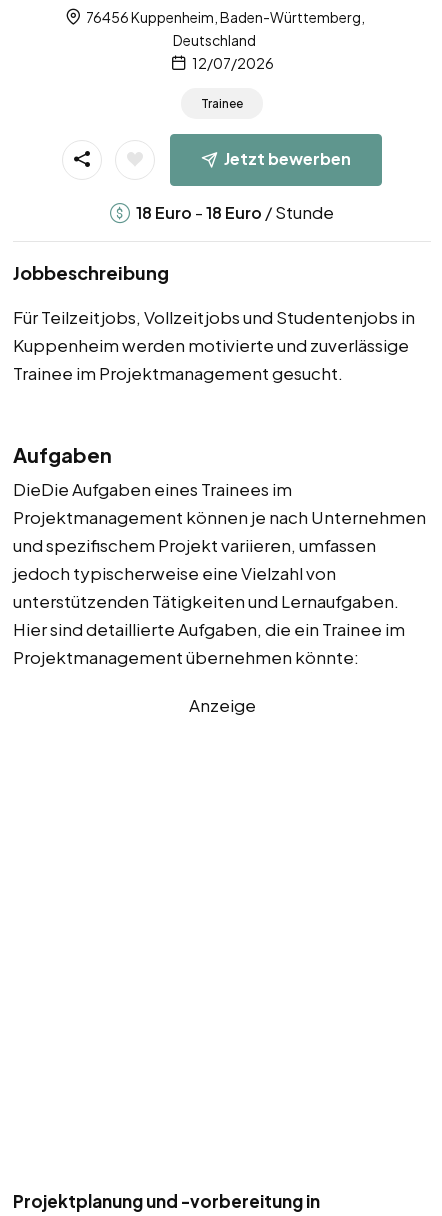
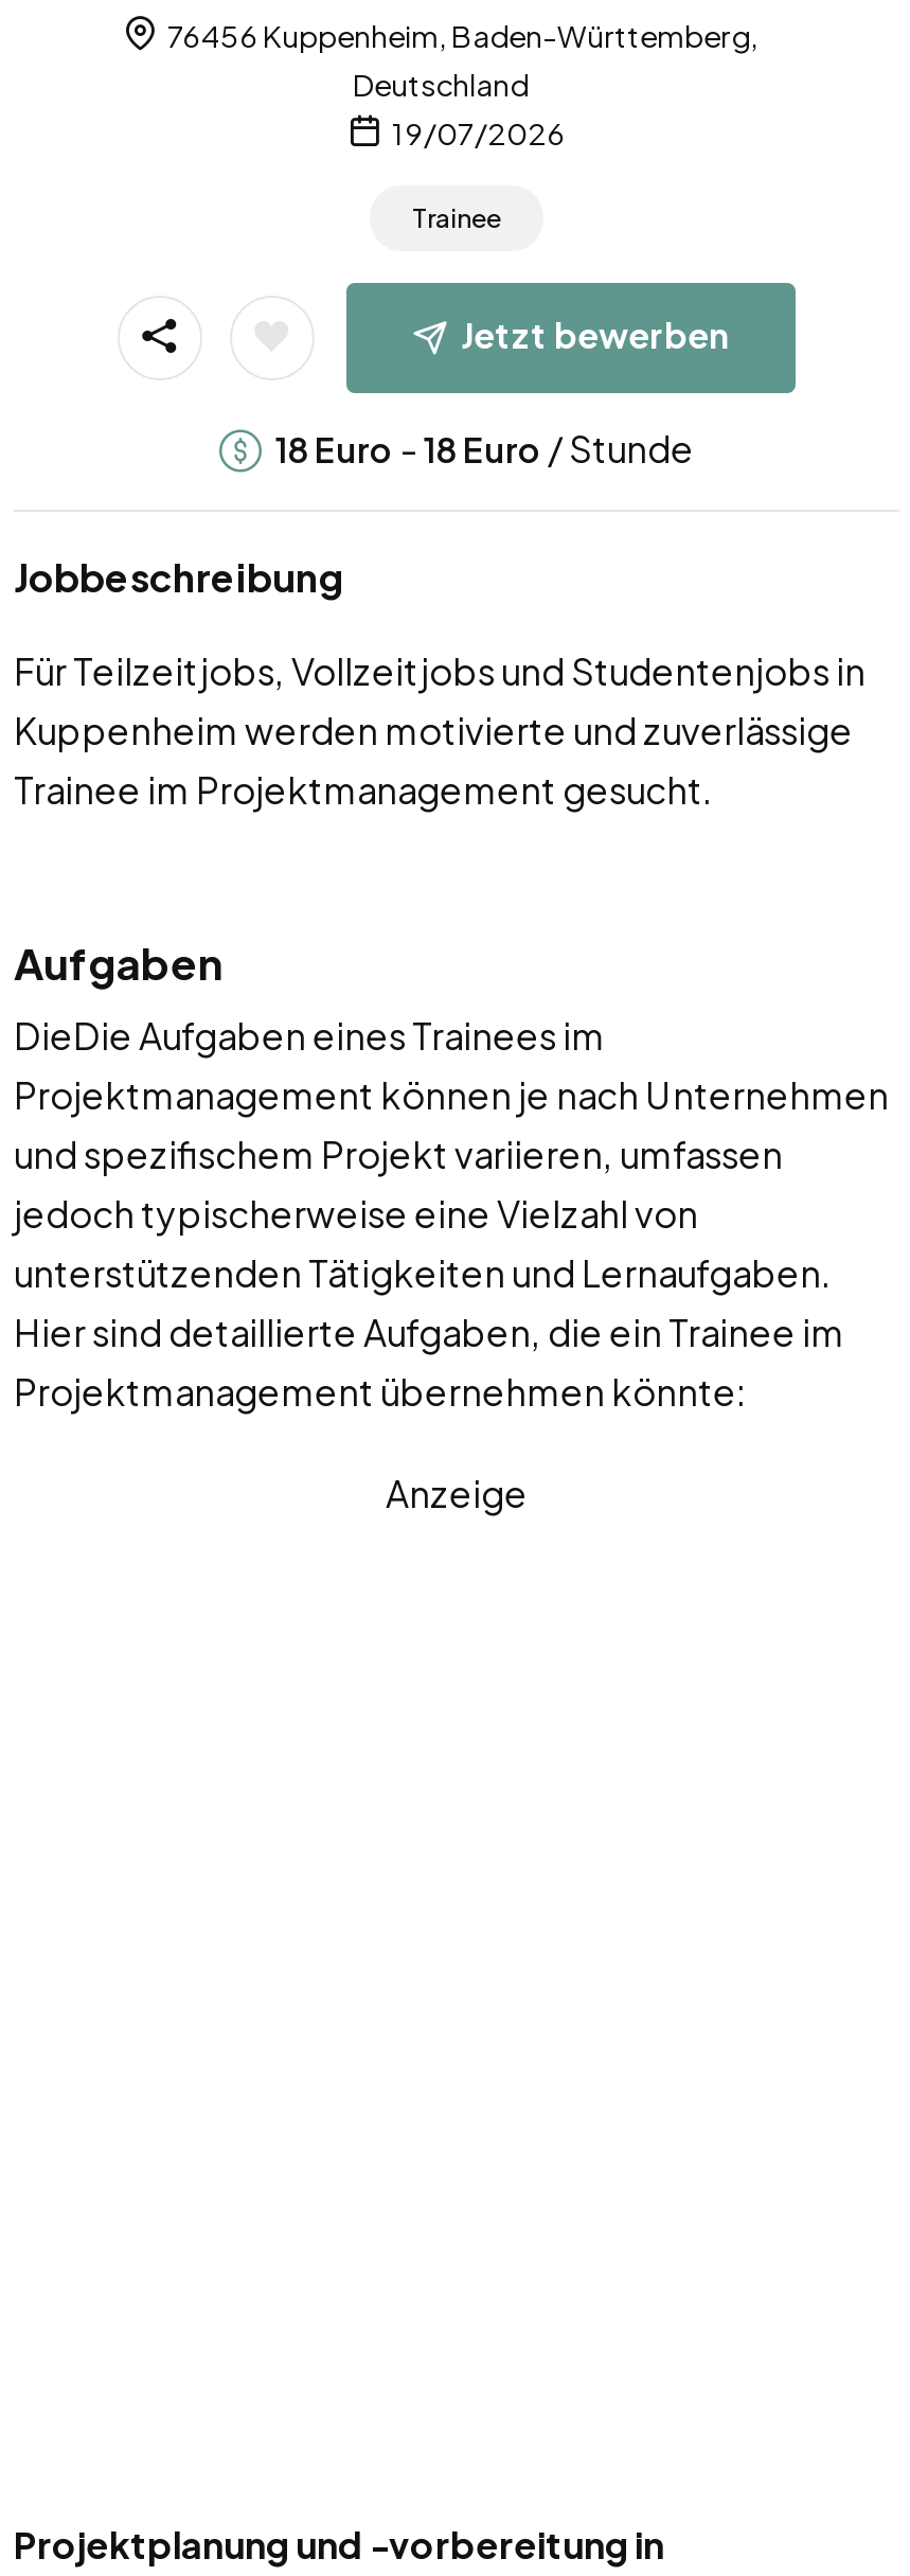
[189,54,273,72] 12/07/2026 -> [388,113,566,151] 19/07/2026

